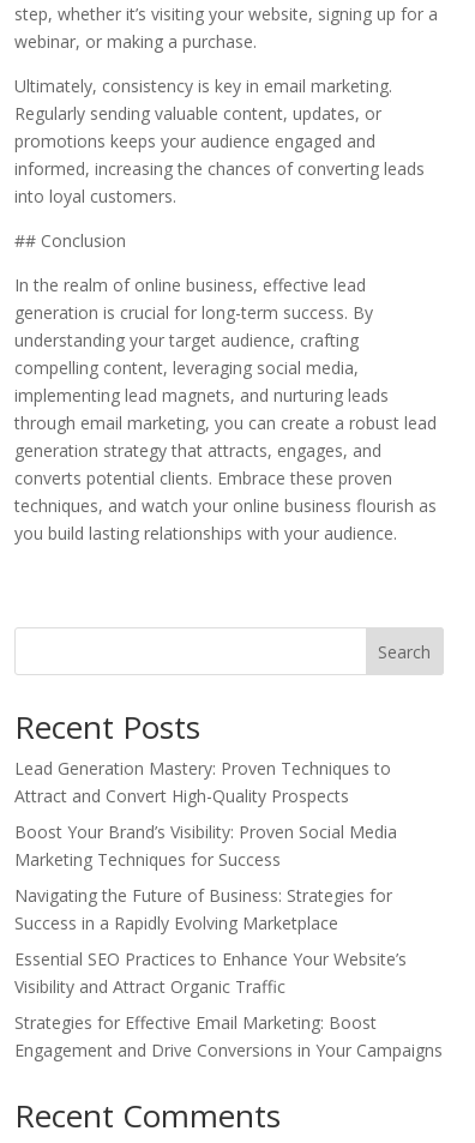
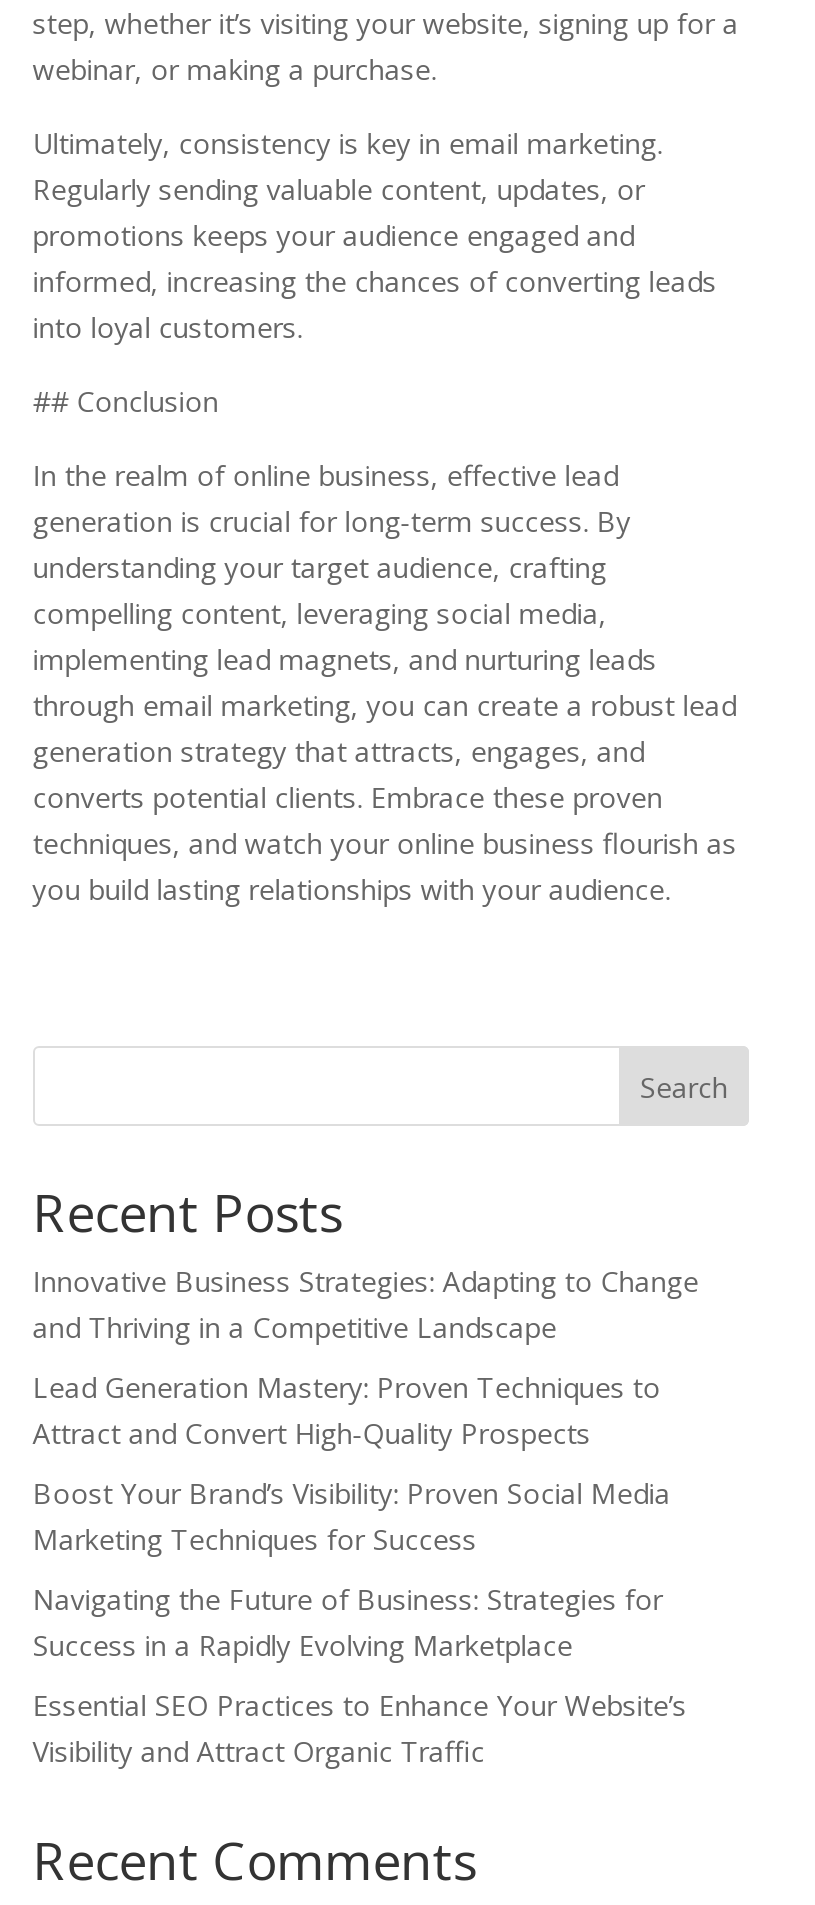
none -> [33,1262,699,1346] Innovative Business Strategies: Adapting to Change | and Thriving in a Competitive Landscape
moved [14,757,406,998] -> [33,1368,687,1770]: Lead Generation Mastery: Proven Techniques to | Attract and Convert High-Quality Prospects | Boost Your Brand’s Visibility: Proven Social Media | Marketing Techniques for Success | Navigating the Future of Business: Strategies for | Success in a Rapidly Evolving Marketplace | Essential SEO Practices to Enhance Your Website’s | Visibility and Attract Organic Traffic
[14,1011,442,1061] Strategies for Effective Email Marketing: Boost | Engagement and Drive Conversions in Your Campaigns -> none

